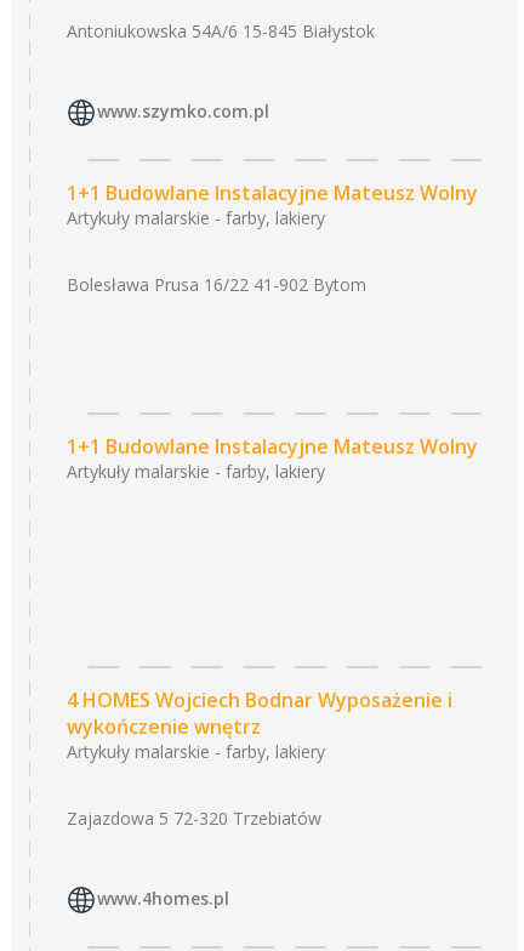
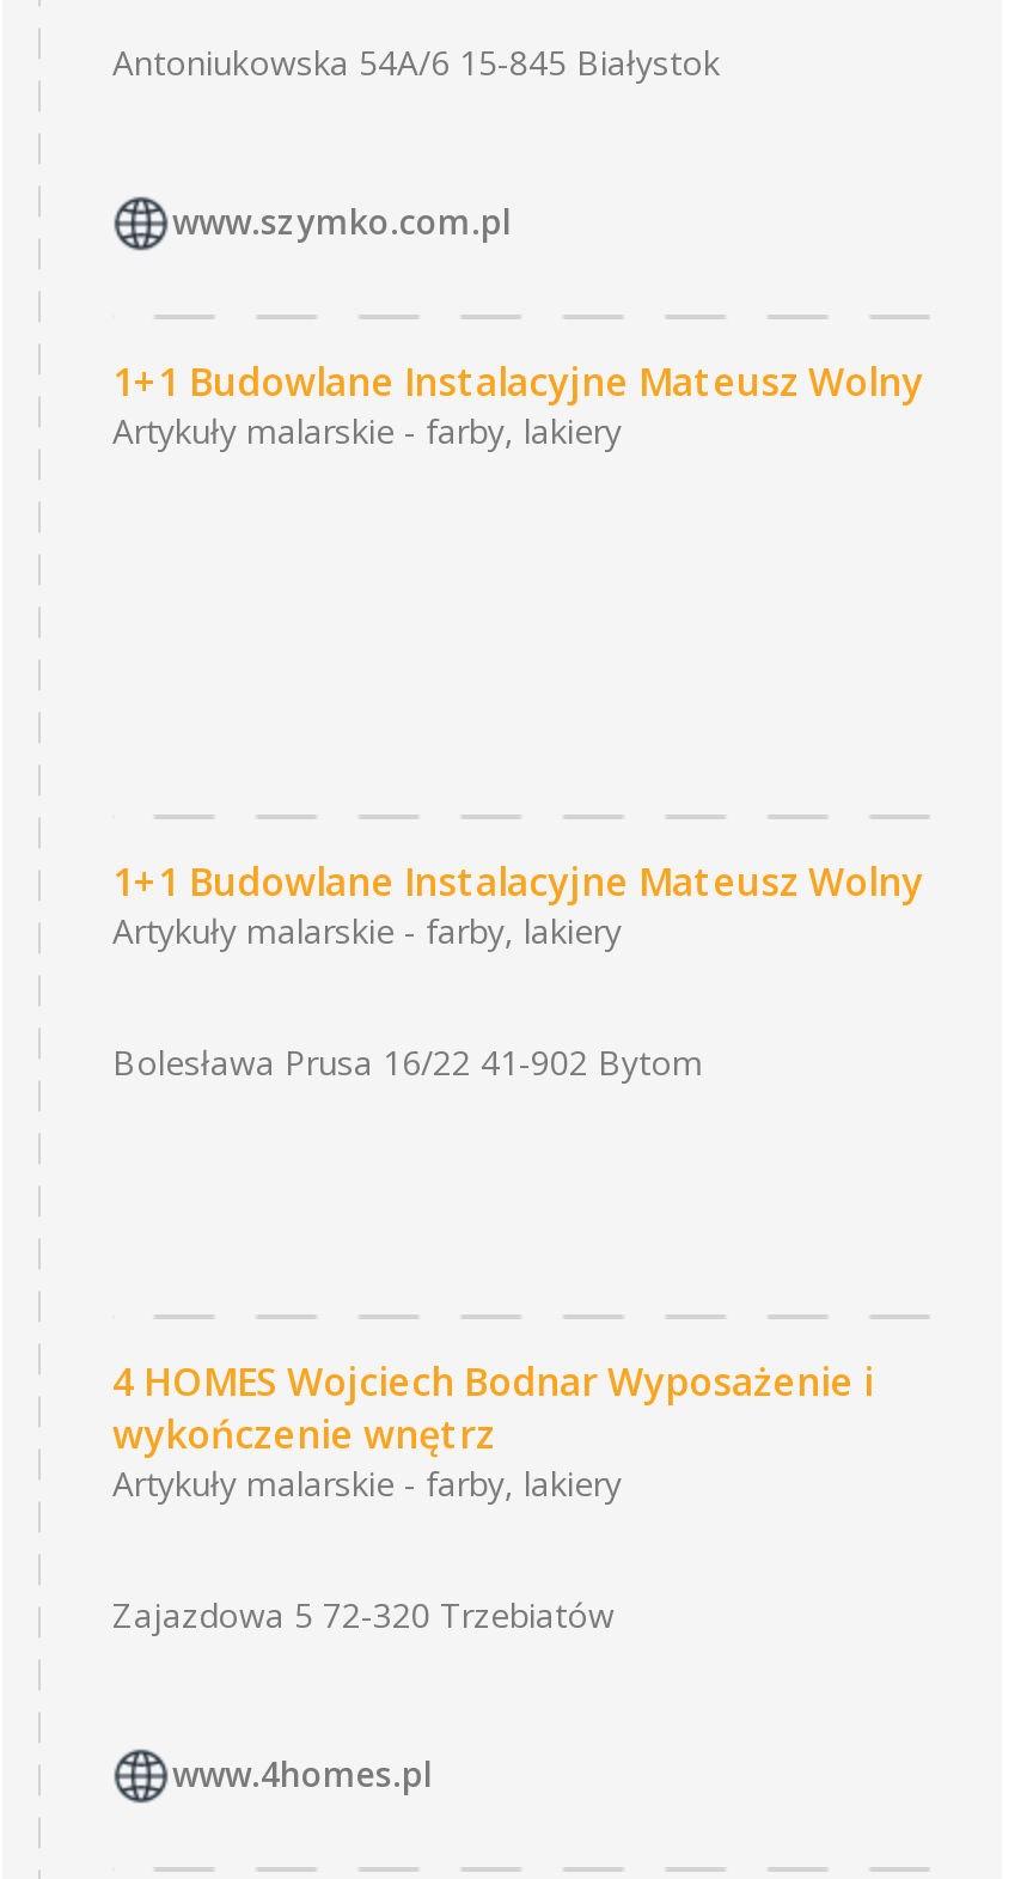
moved [67,273,366,296] -> [112,1039,703,1085]: Bolesława Prusa 16/22 41-902 Bytom

